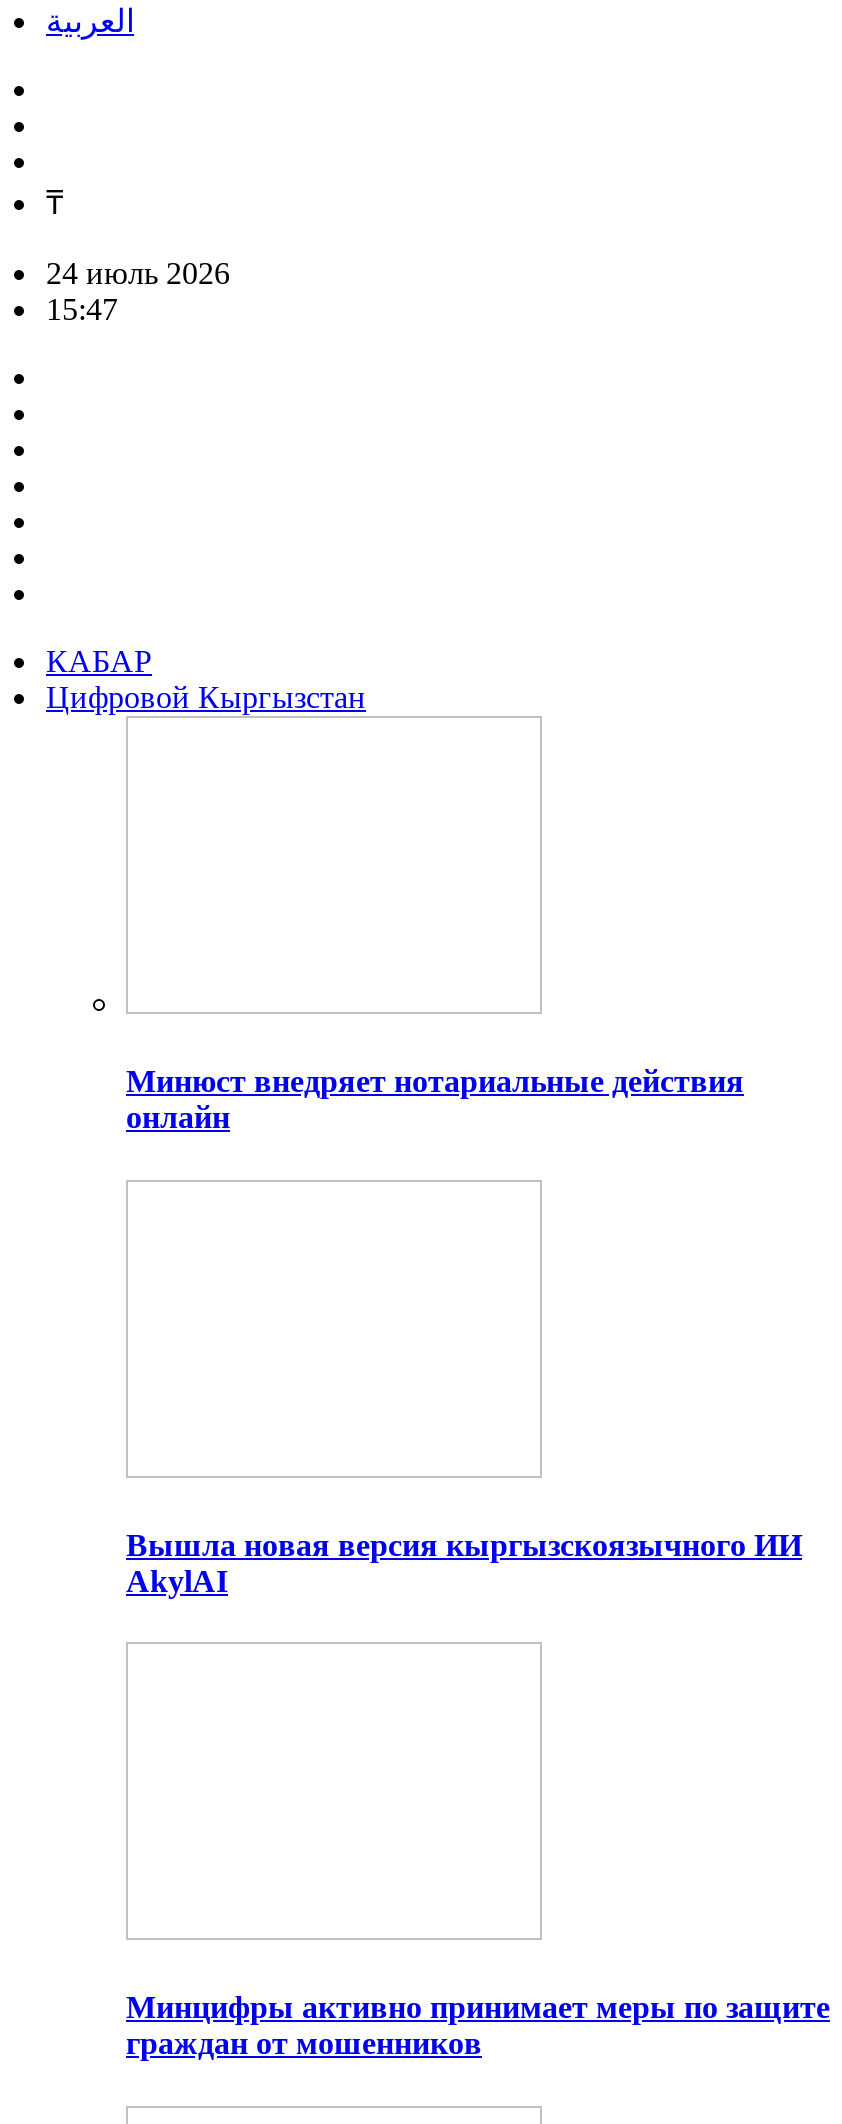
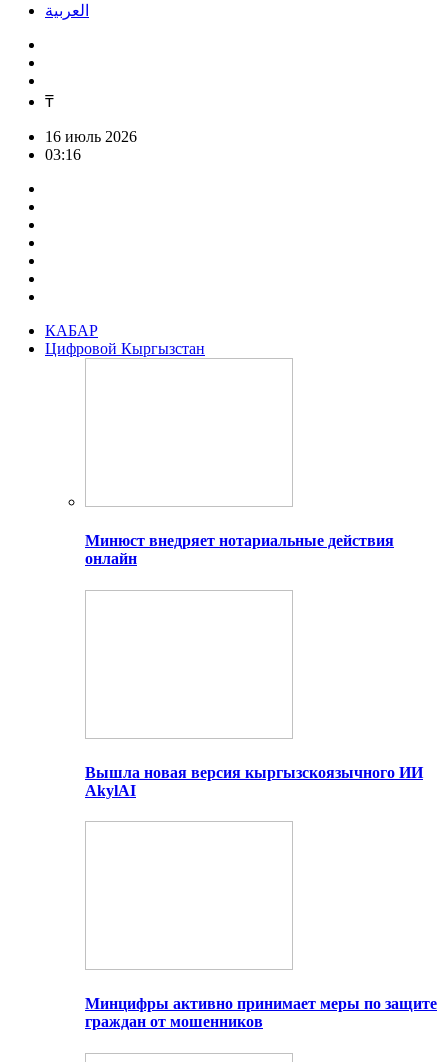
[46,256,230,290] 24 июль 2026 -> [45,128,137,145] 16 июль 2026
[46,292,118,326] 15:47 -> [45,146,81,163] 03:16

